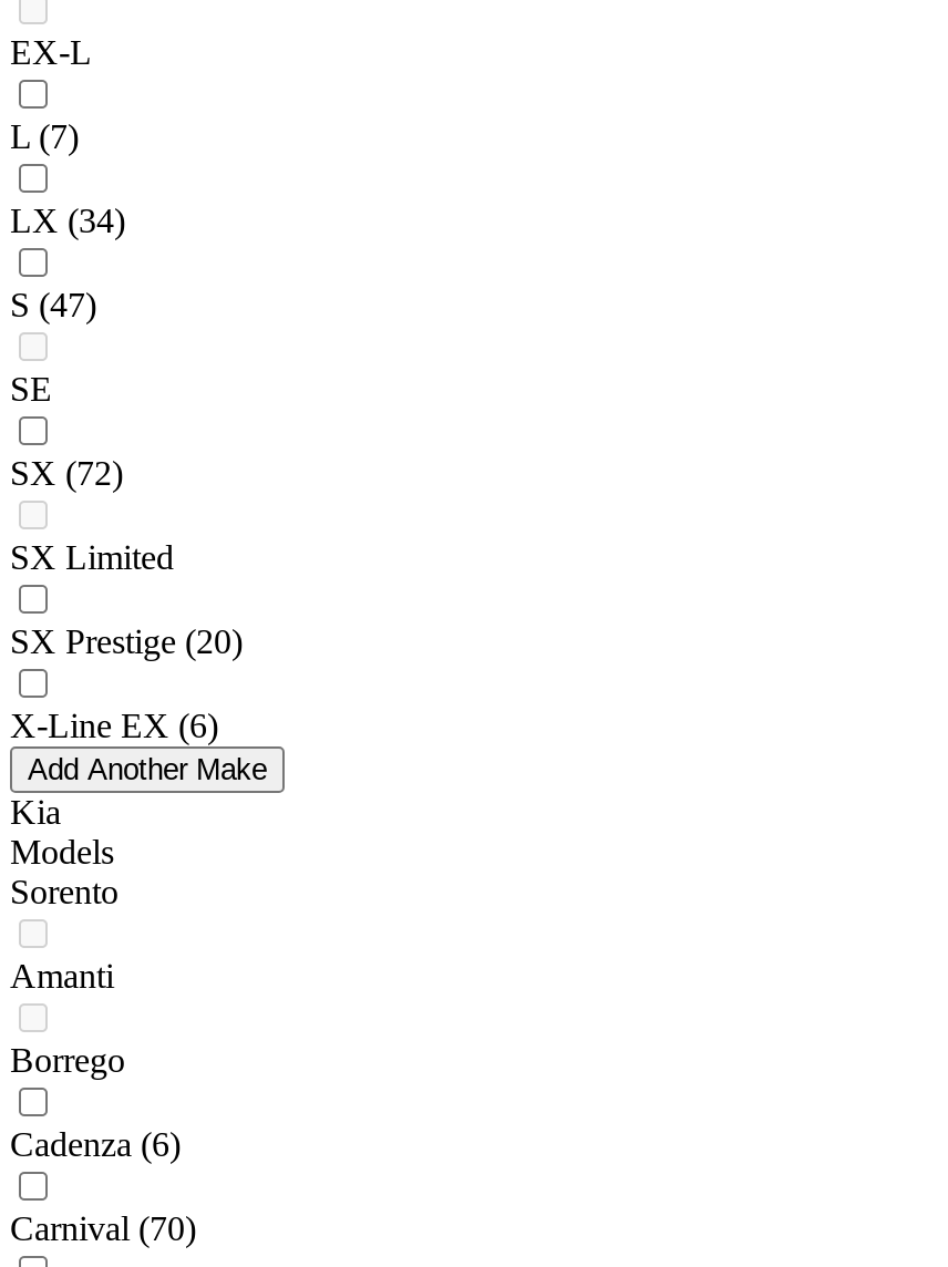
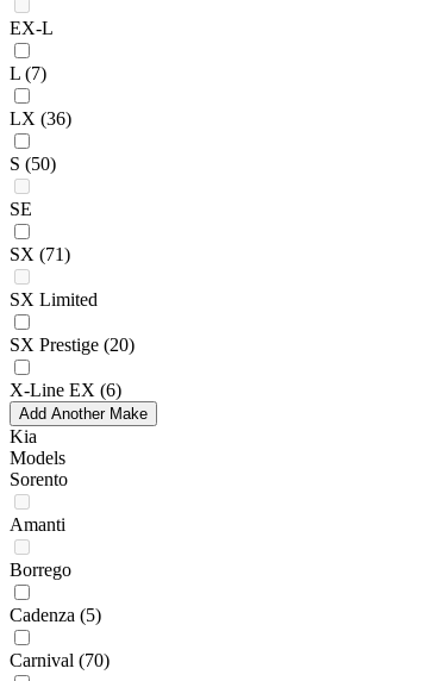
[10,202,125,240] LX (34) -> [10,109,71,129] LX (36)
[10,287,96,324] S (47) -> [10,154,56,174] S (50)
[10,455,123,493] SX (72) -> [10,245,70,265] SX (71)
[10,1126,181,1164] Cadenza (6) -> [10,605,101,626] Cadenza (5)

